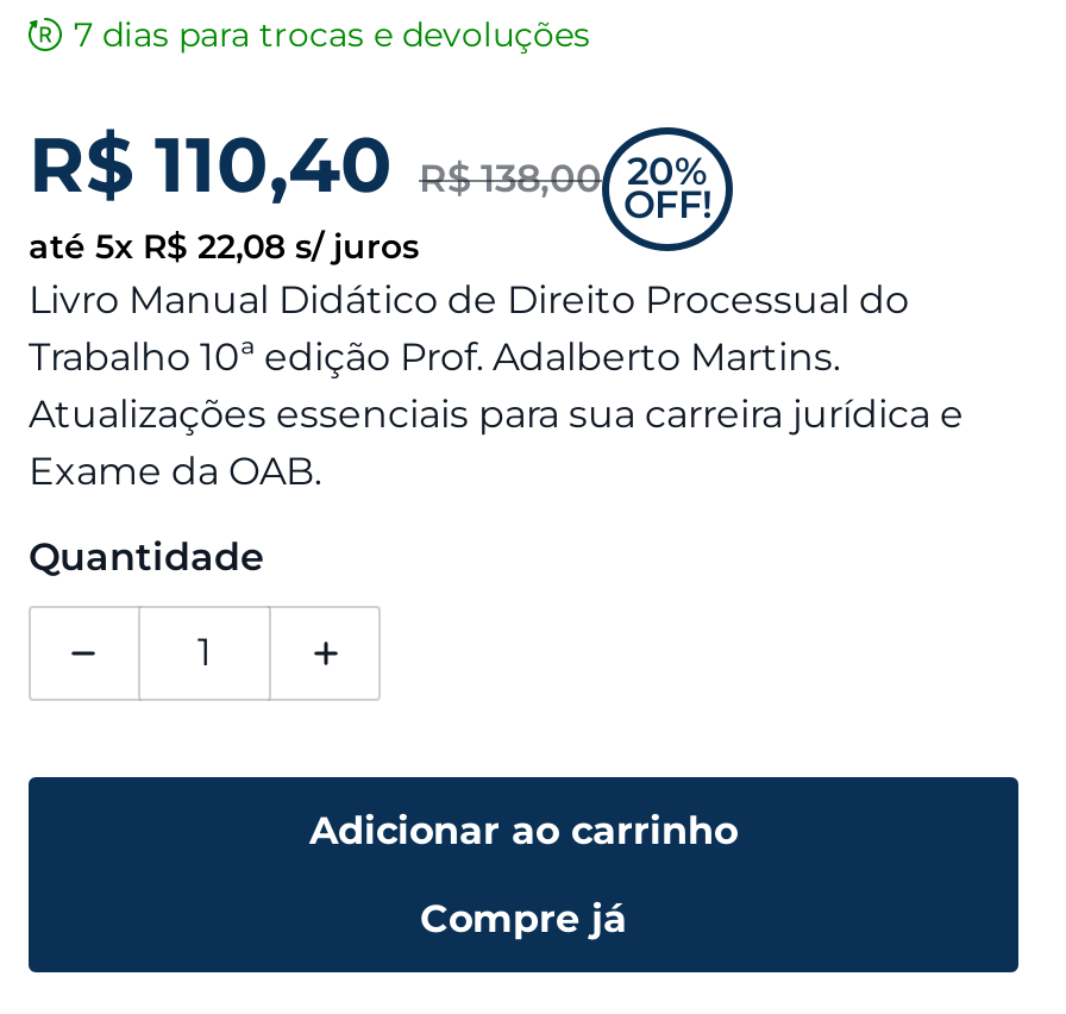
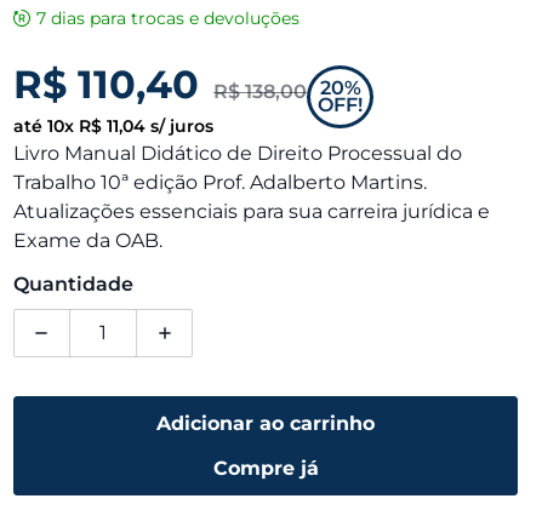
[29,224,419,267] até 5x R$ 22,08 s/ juros -> [13,115,213,136] até 10x R$ 11,04 s/ juros

